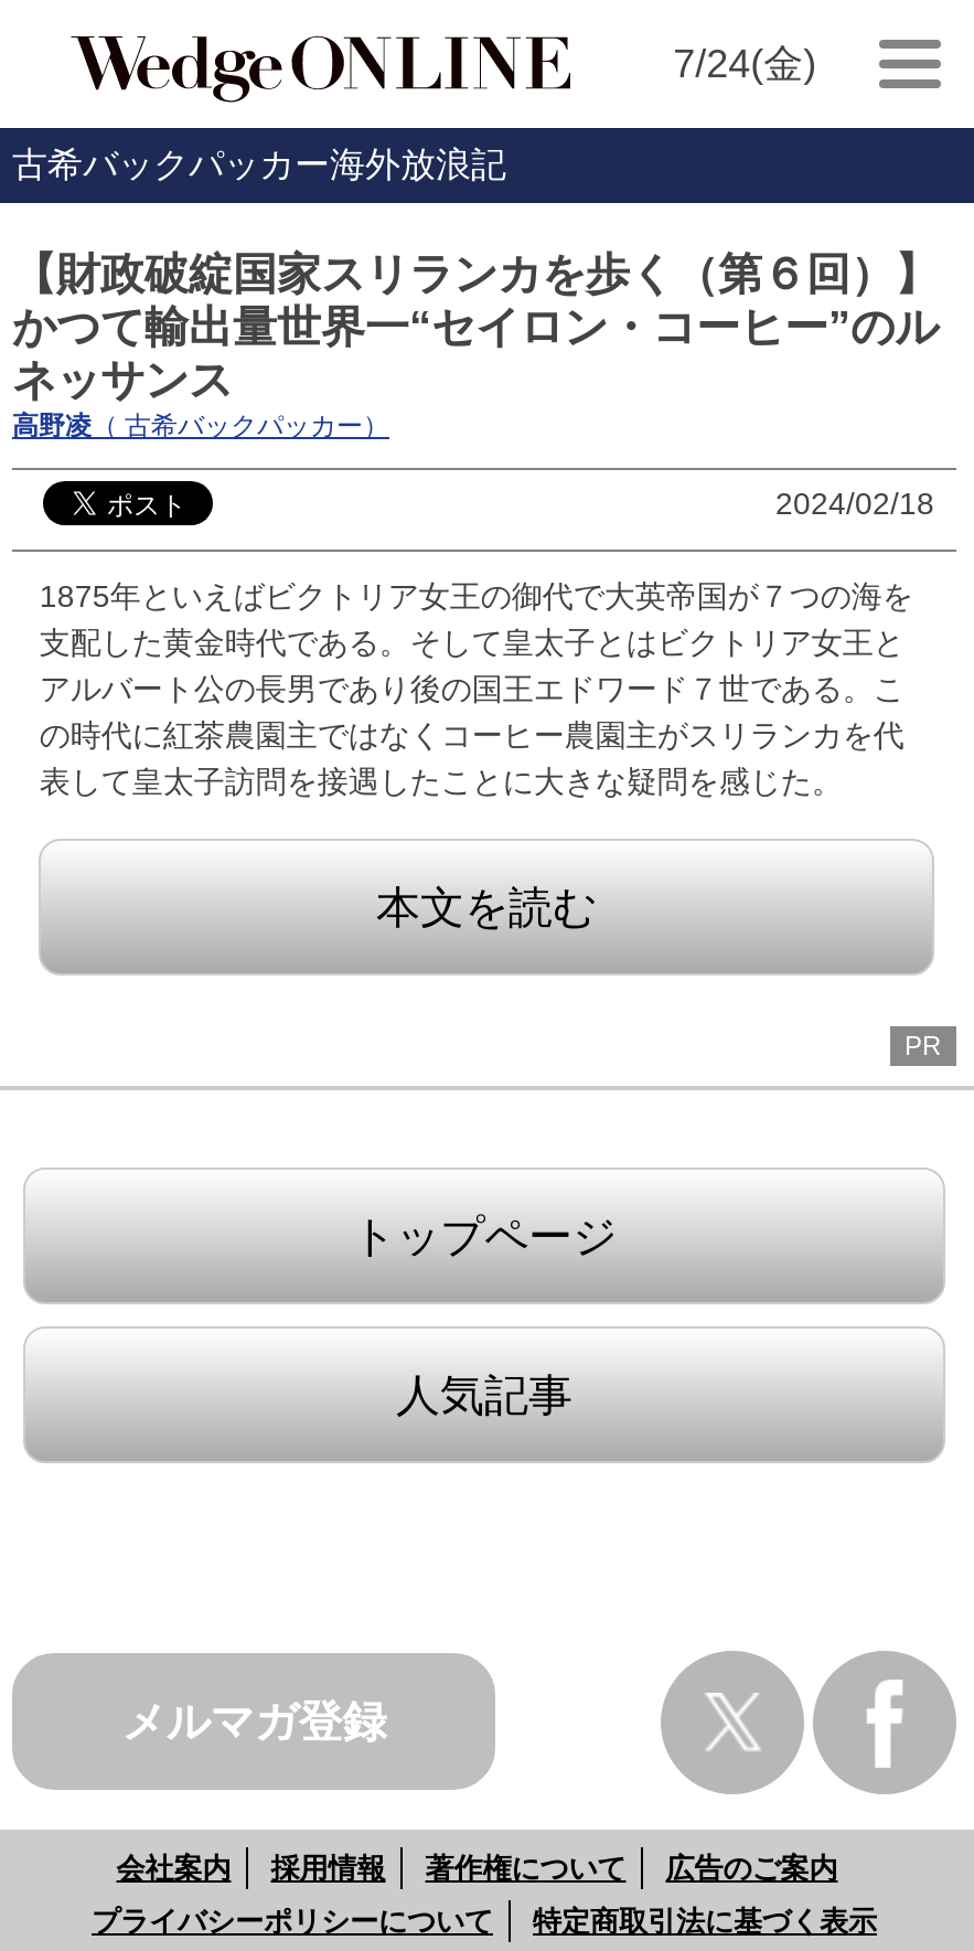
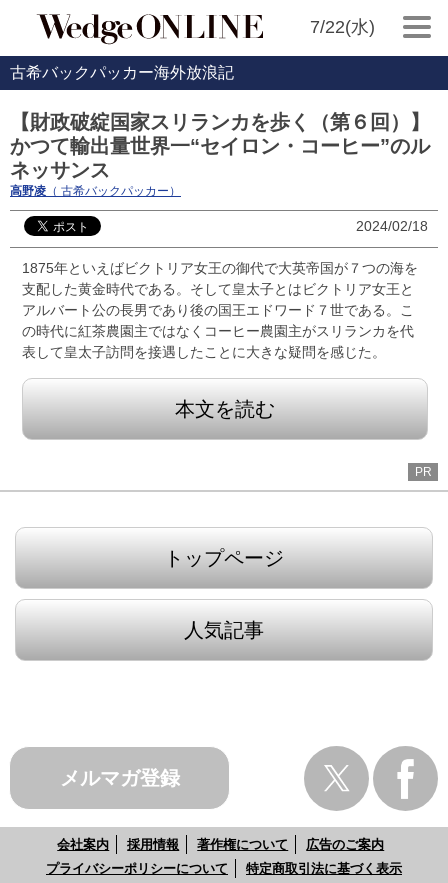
[673,42,816,86] 7/24(金) -> [310,17,375,37] 7/22(水)

